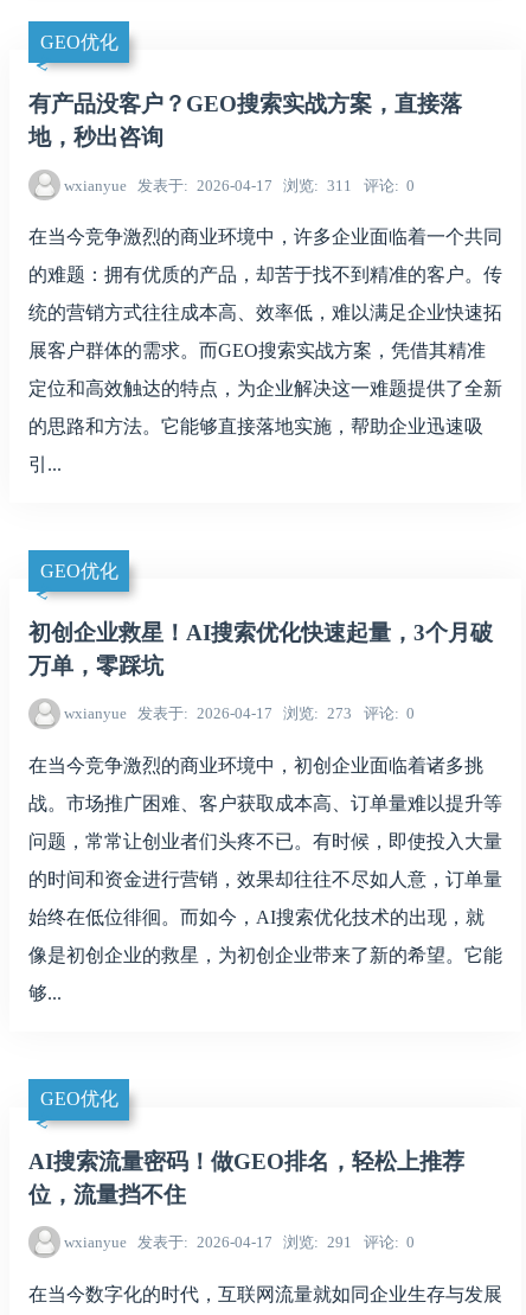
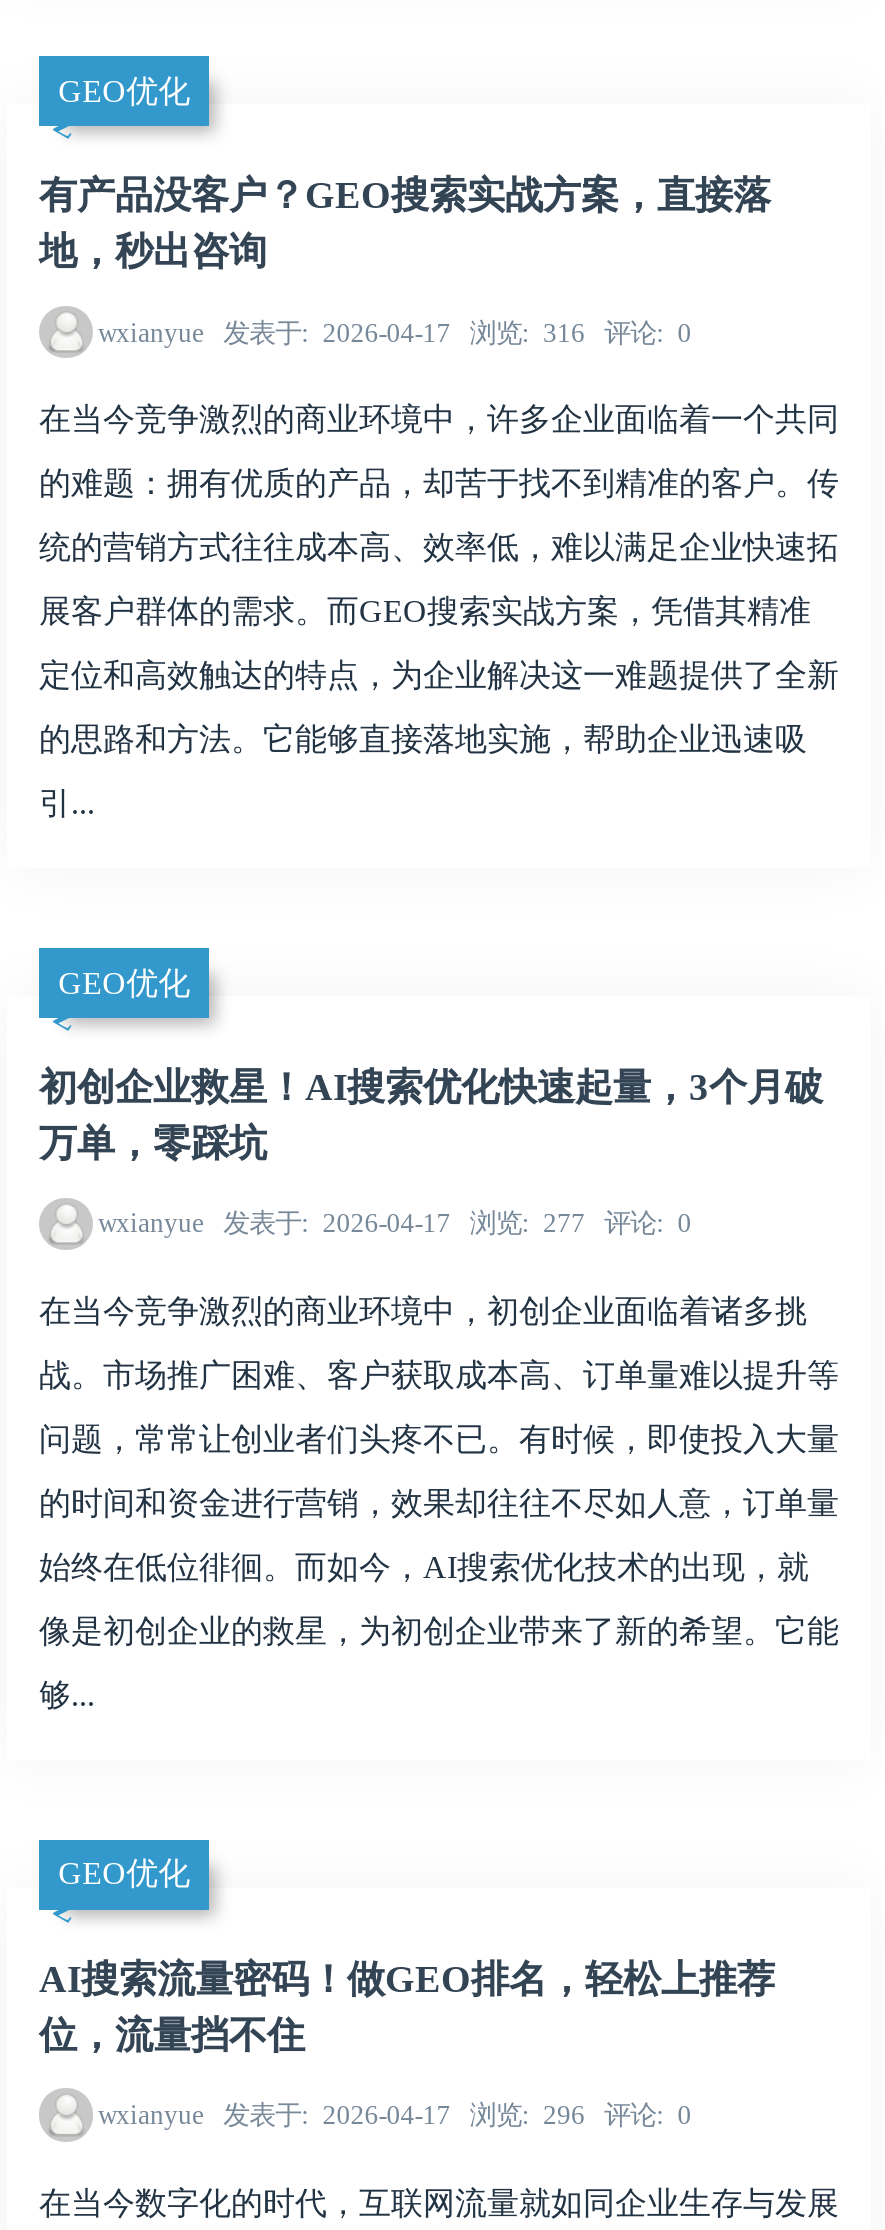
[63,176,415,194] wxianyue 发表于 2026-04-17 浏览 311 评论 0 -> [98,317,692,347] wxianyue 发表于 2026-04-17 浏览 316 评论 0
[63,705,415,722] wxianyue 发表于 2026-04-17 浏览 273 评论 0 -> [98,1209,692,1239] wxianyue 发表于 2026-04-17 浏览 277 评论 0
[63,1233,415,1251] wxianyue 发表于 2026-04-17 浏览 291 评论 0 -> [98,2100,692,2130] wxianyue 发表于 2026-04-17 浏览 296 评论 0

